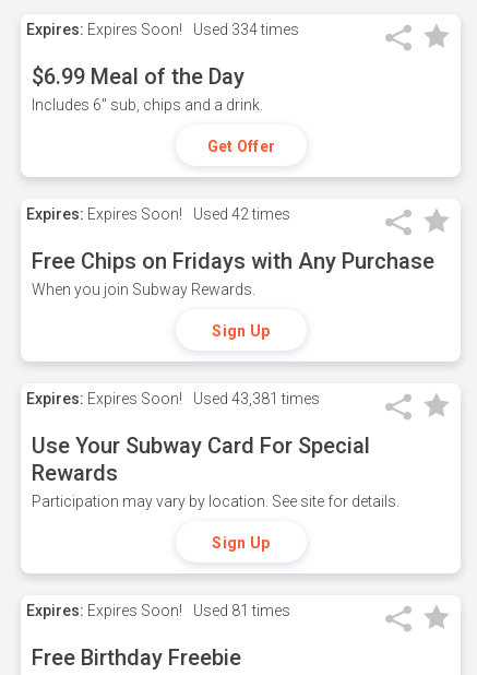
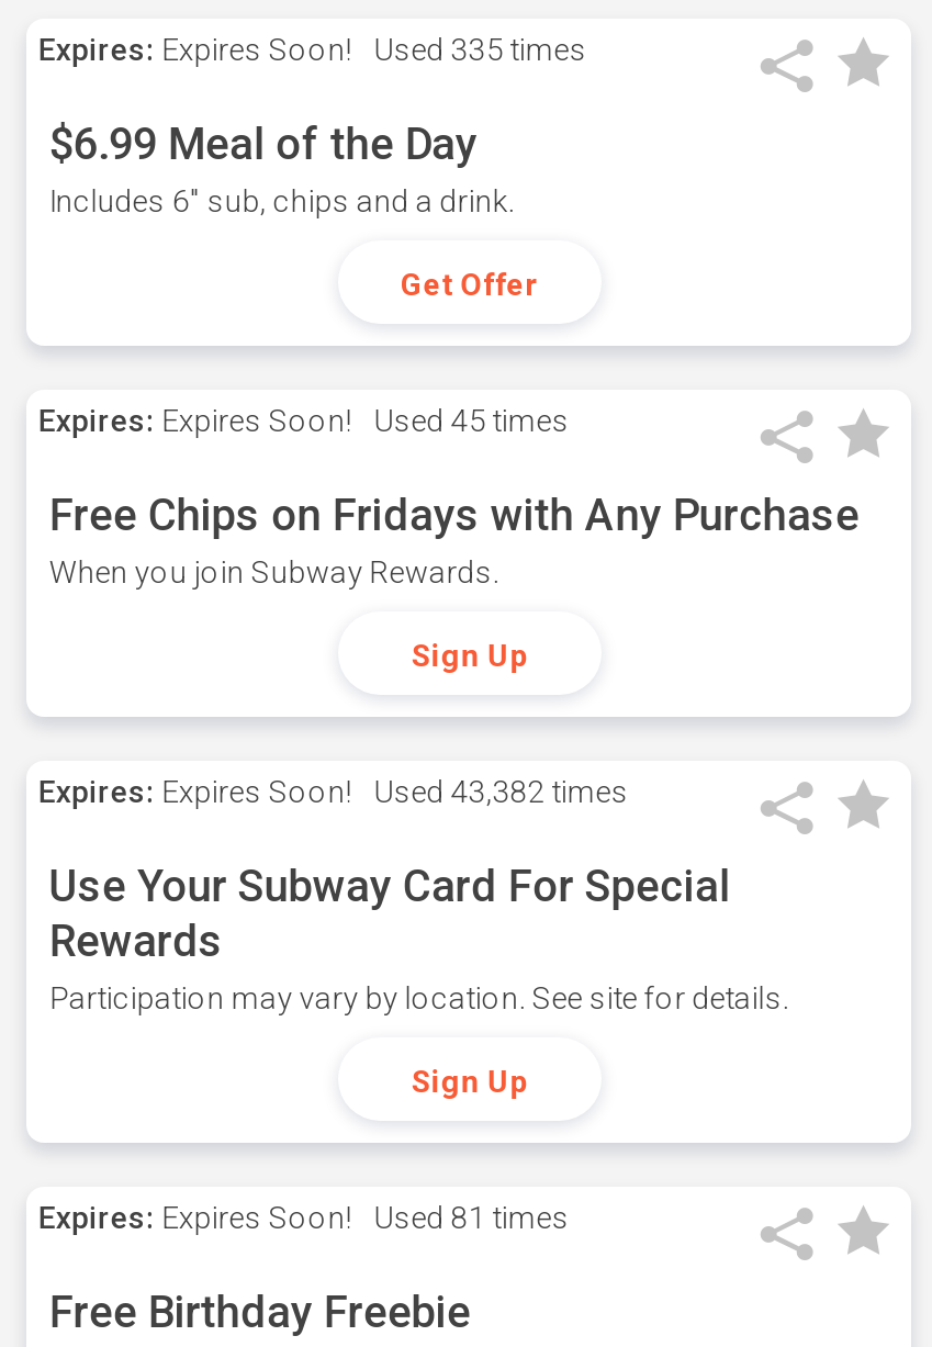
[27,21,300,38] Expires: Expires Soon! Used 334 times -> [38,32,587,67] Expires: Expires Soon! Used 335 times
[27,205,291,223] Expires: Expires Soon! Used 42 times -> [38,403,570,438] Expires: Expires Soon! Used 45 times
[27,390,320,407] Expires: Expires Soon! Used 43,381 times -> [38,774,629,809] Expires: Expires Soon! Used 43,382 times

